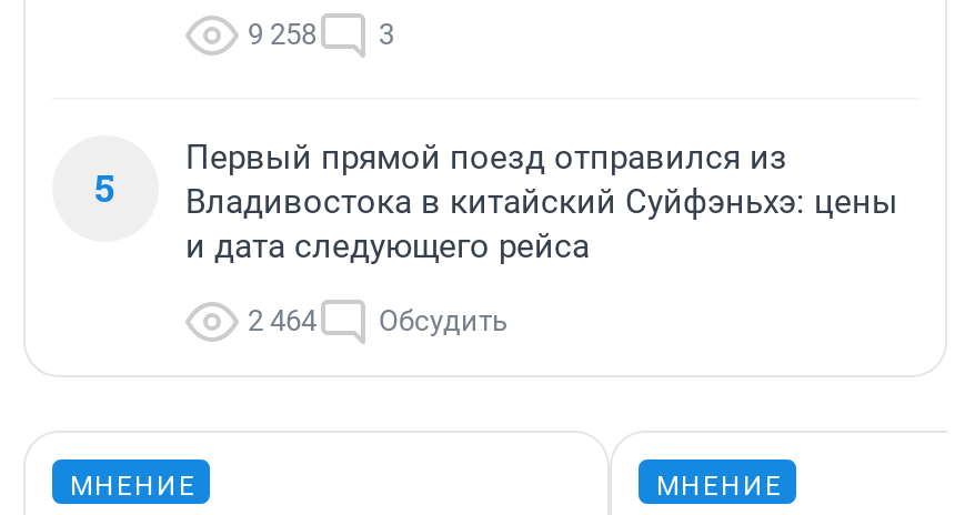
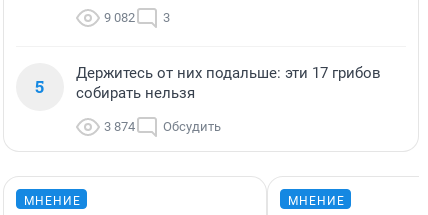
[248,18,394,51] 9 258 3 -> [104,10,170,25] 9 082 3
[185,138,898,267] Первый прямой поезд отправился из | Владивостока в китайский Суйфэньхэ: цены | и дата следующего рейса -> [76,64,381,102] Держитесь от них подальше: эти 17 грибов | собирать нельзя
[248,305,507,338] 2 464 Обсудить -> [104,119,221,134] 3 874 Обсудить

